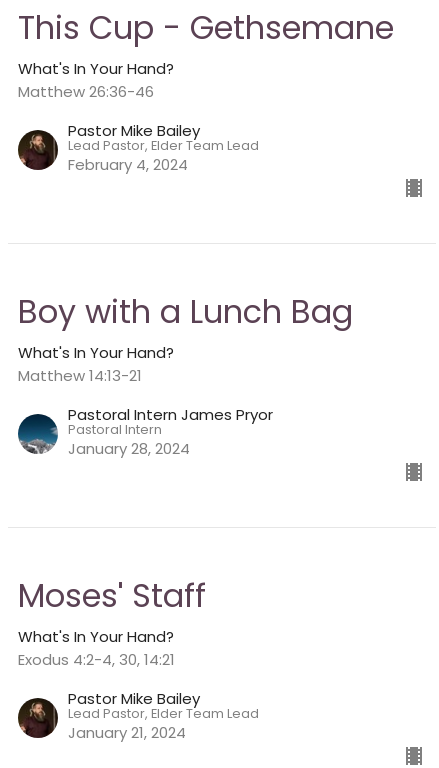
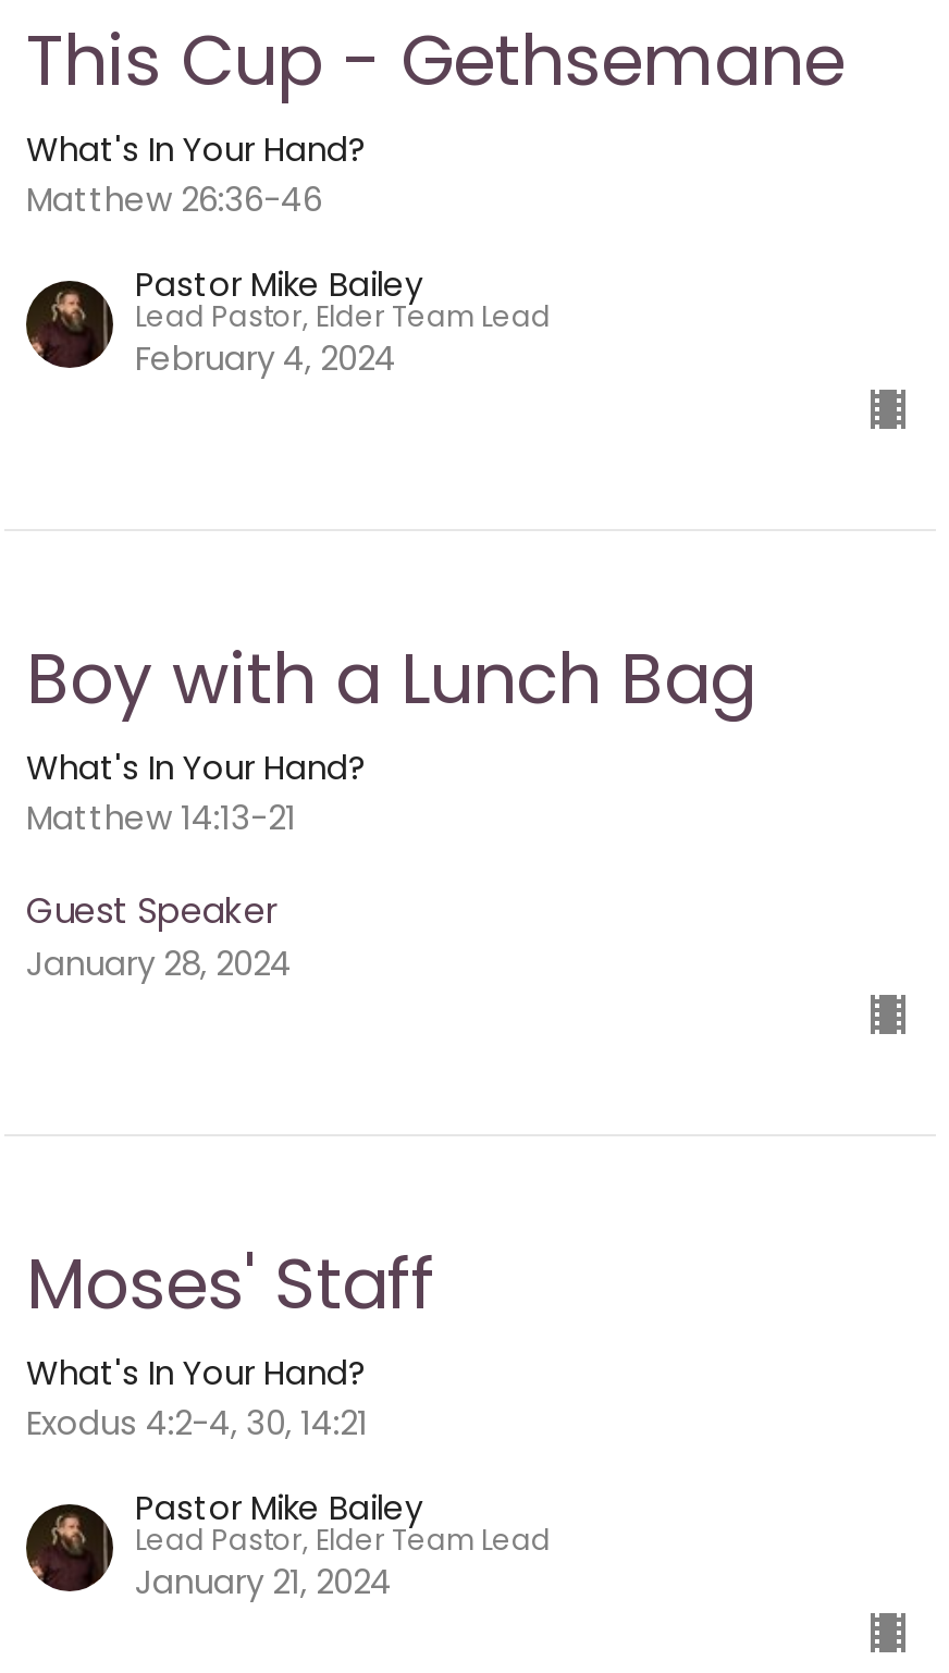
[68,404,273,439] Pastoral Intern James Pryor | Pastoral Intern -> [26,885,281,935] Guest Speaker

